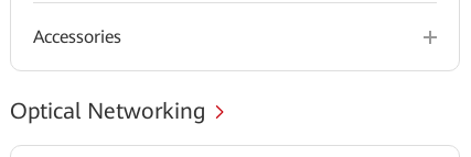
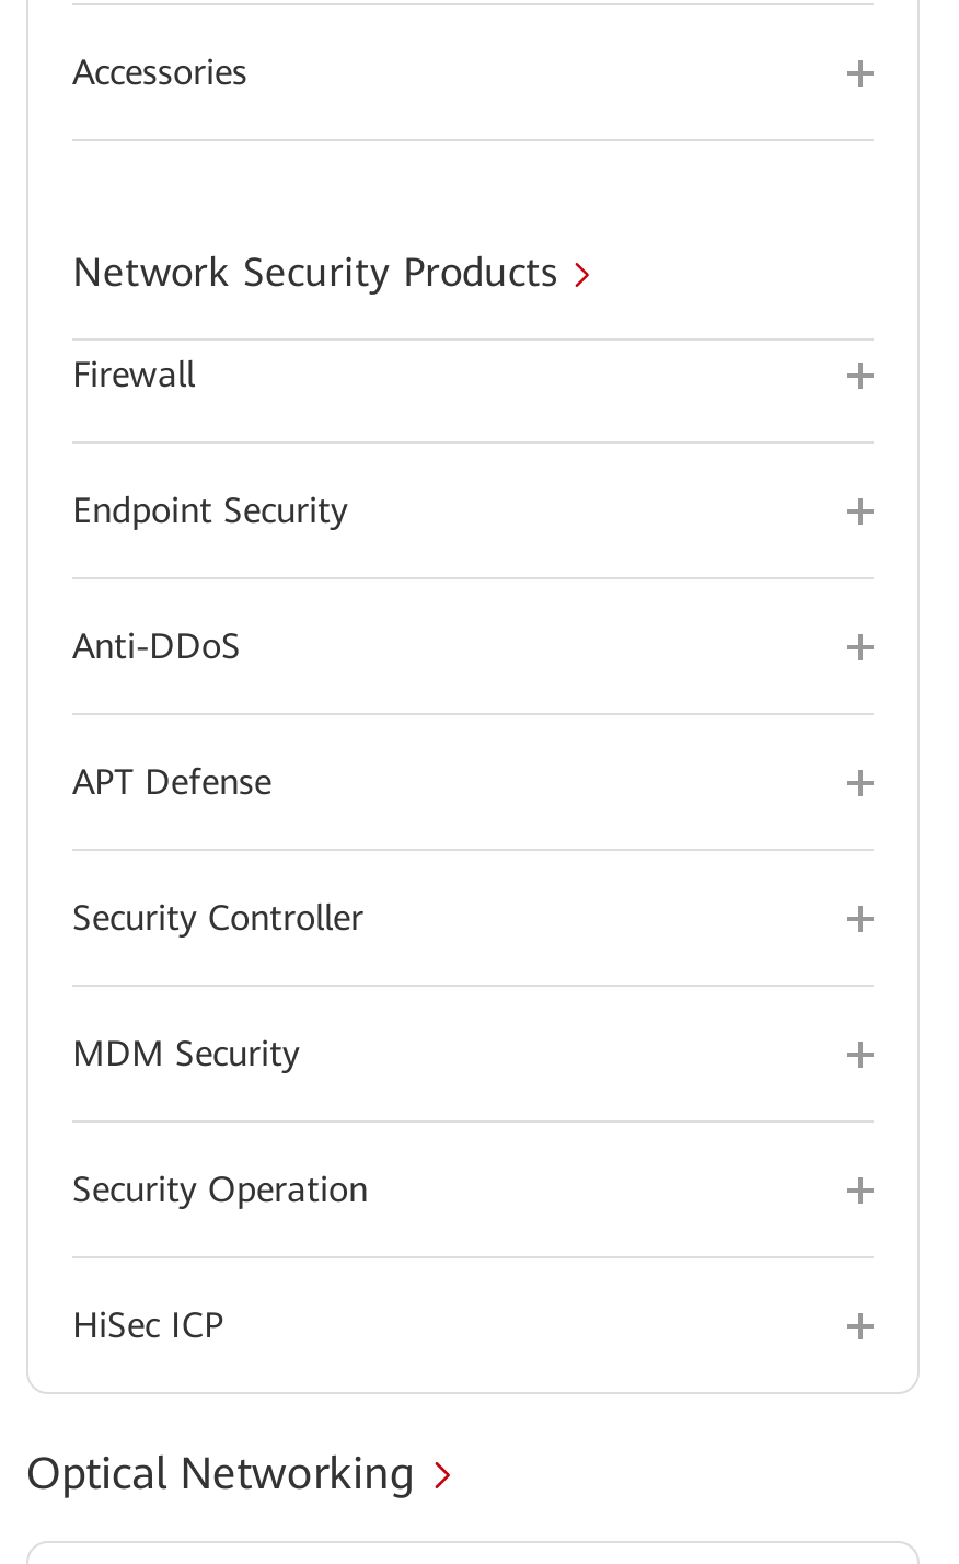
none -> [72,249,558,1346] Network Security Products | Firewall | Endpoint Security | Anti-DDoS | APT Defense | Security Controller | MDM Security | Security Operation | HiSec ICP

